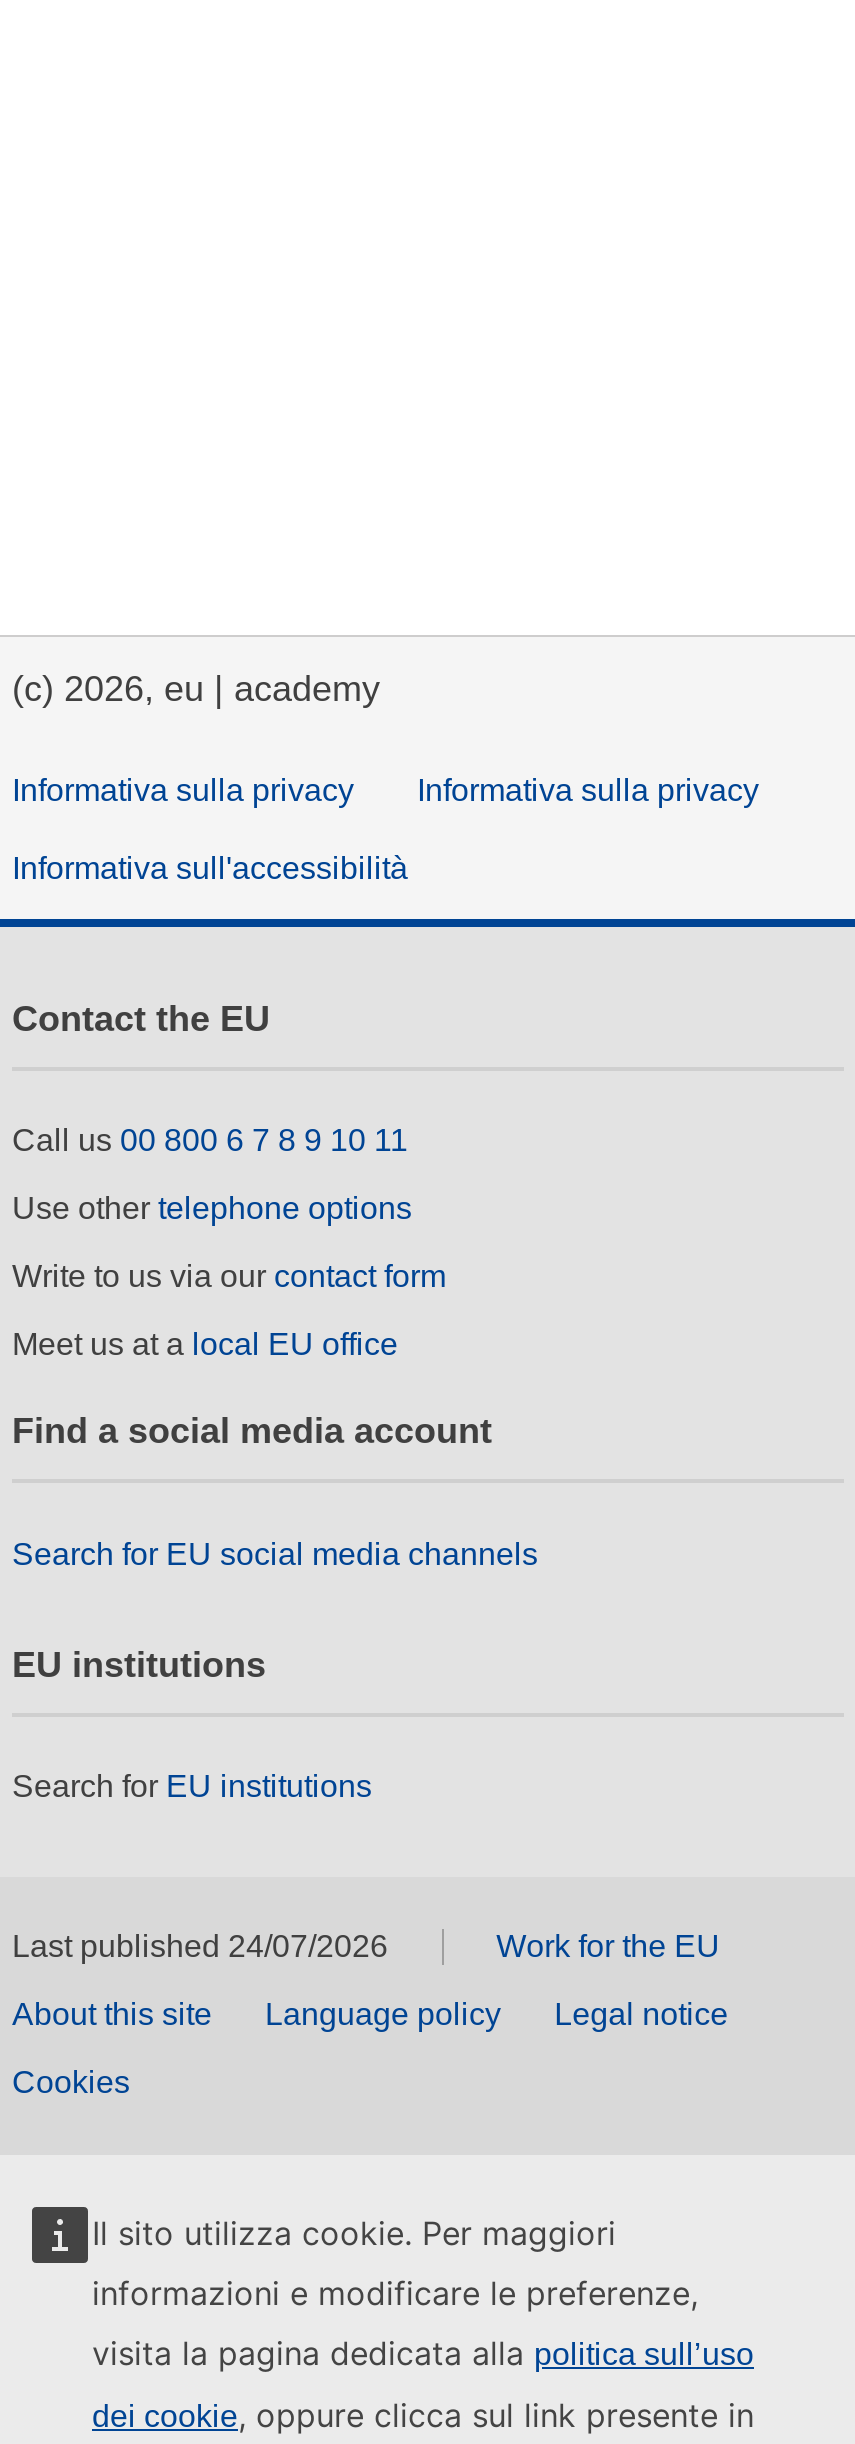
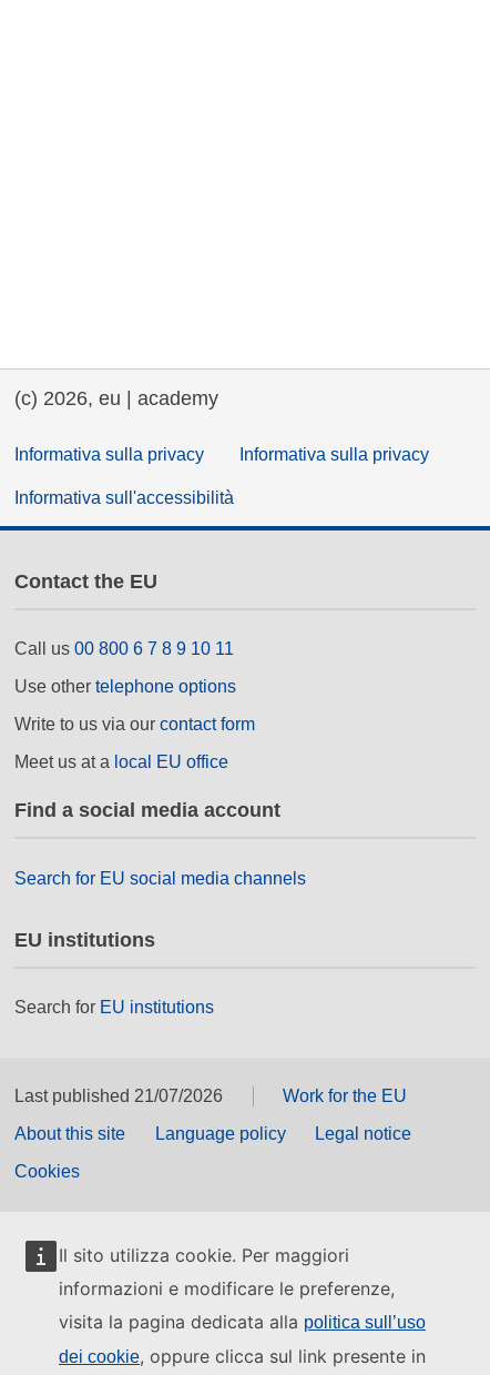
[12,1930,388,1964] Last published 24/07/2026 -> [14,1087,223,1106] Last published 21/07/2026

